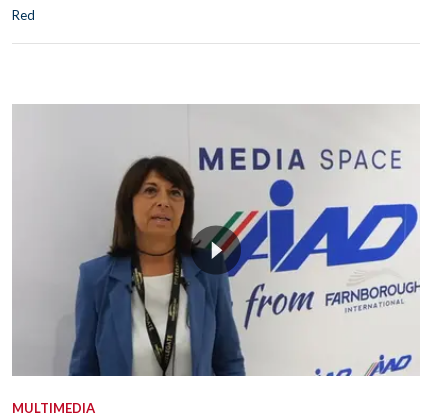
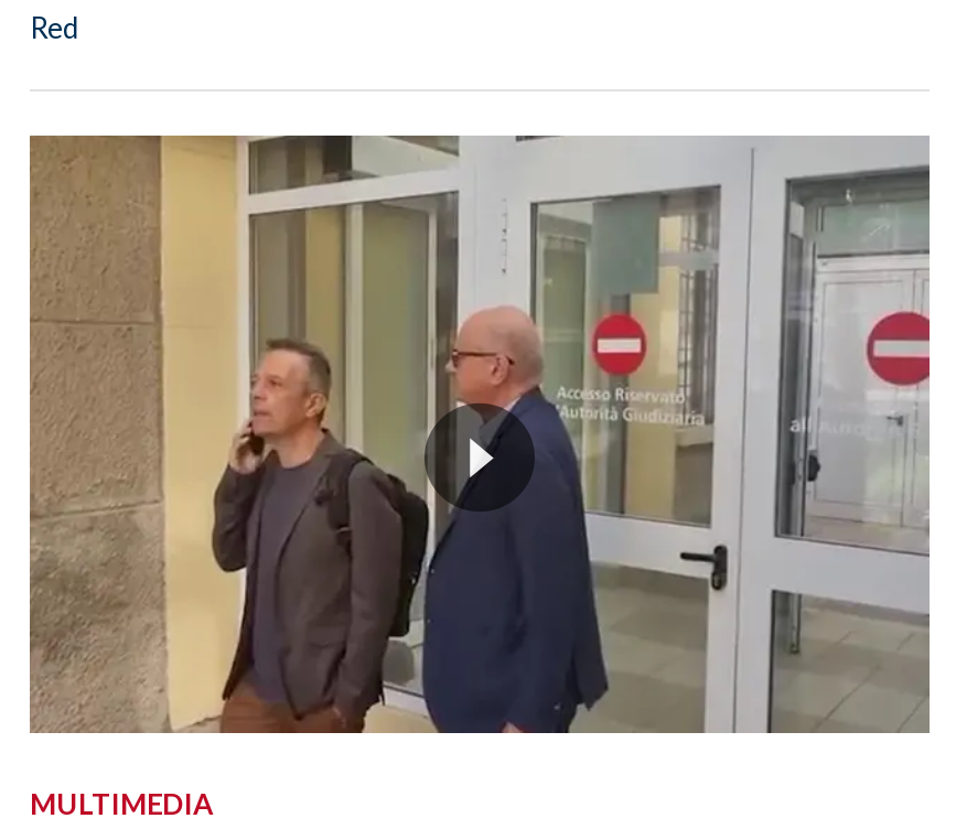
[12,105,419,377] [image] -> [30,134,932,736] [image]

